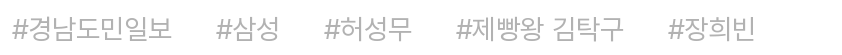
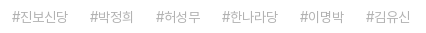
[28,13,280,45] 경남도민일보 | 삼성 -> [20,9,134,25] 진보신당 | 박정희
[472,13,756,45] 제빵왕 김탁구 | 장희빈 -> [230,9,410,25] 한나라당 | 이명박 | 김유신

